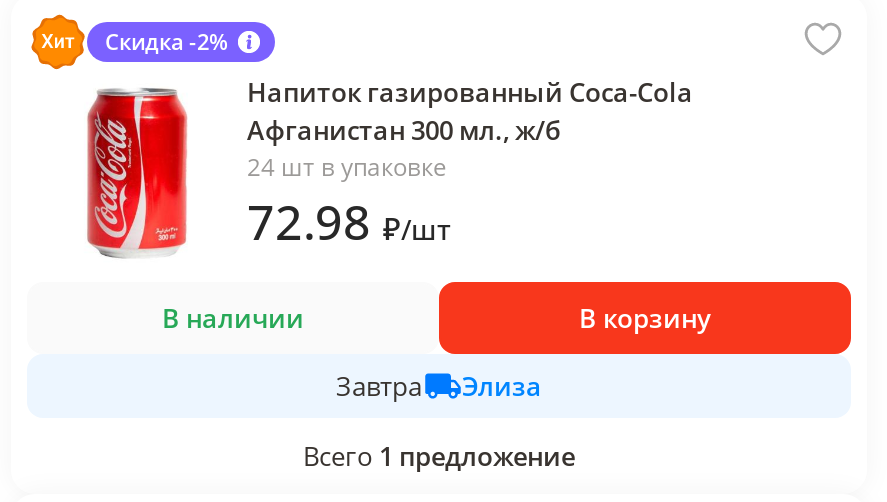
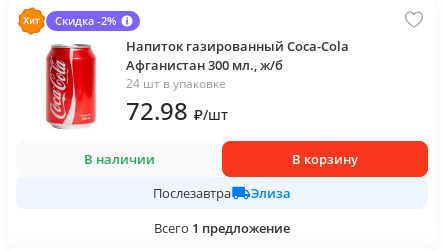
[336,368,422,404] Завтра -> [153,184,231,202] Послезавтра

